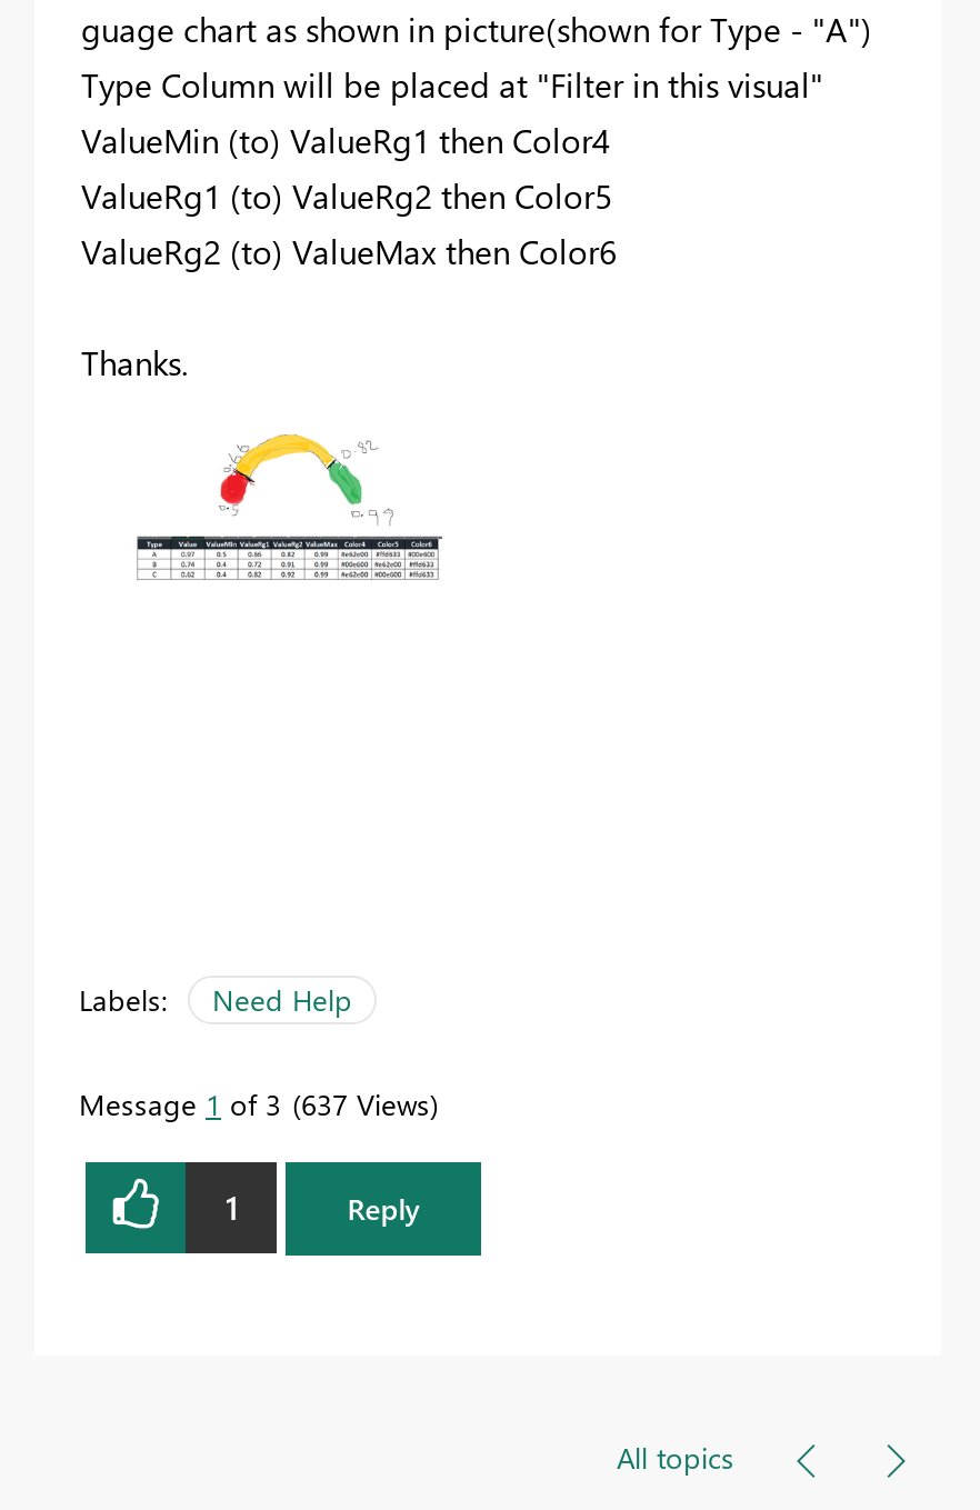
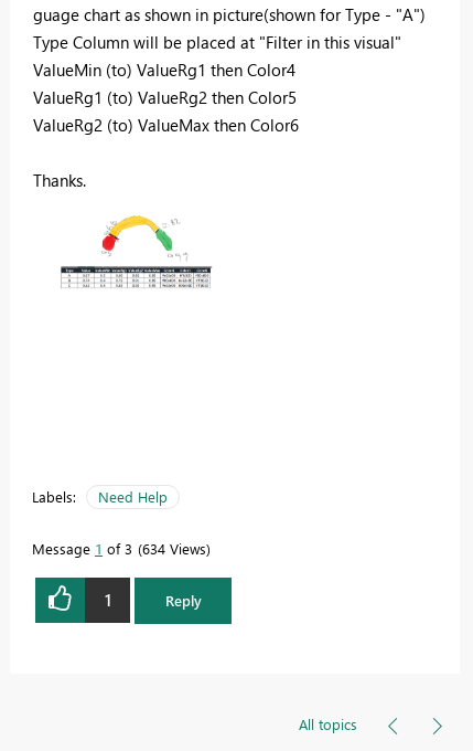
[79,1084,430,1121] Message 1 of 3 637 Views -> [32,539,206,557] Message 1 of 3 634 Views

